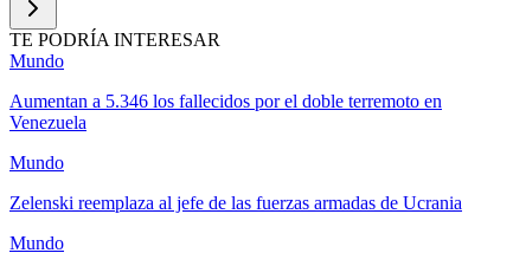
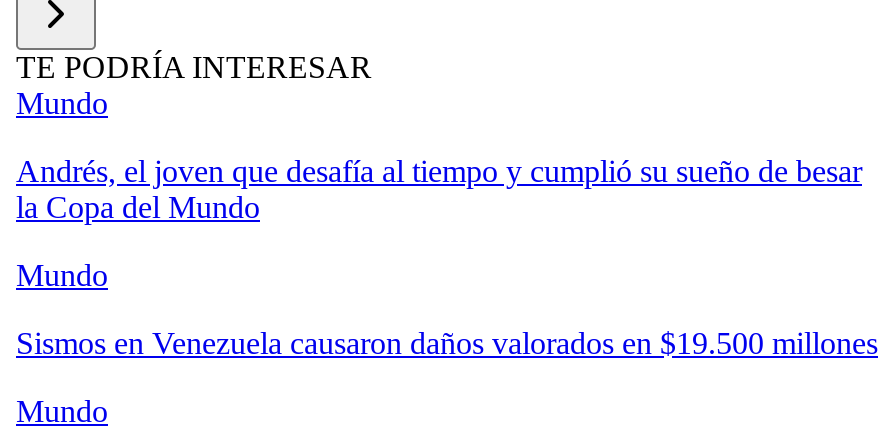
[9,91,442,133] Aumentan a 5.346 los fallecidos por el doble terremoto en | Venezuela -> [16,154,862,224] Andrés, el joven que desafía al tiempo y cumplió su sueño de besar | la Copa del Mundo
[9,193,462,213] Zelenski reemplaza al jefe de las fuerzas armadas de Ucrania -> [16,326,878,360] Sismos en Venezuela causaron daños valorados en $19.500 millones

